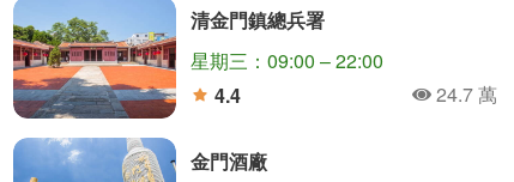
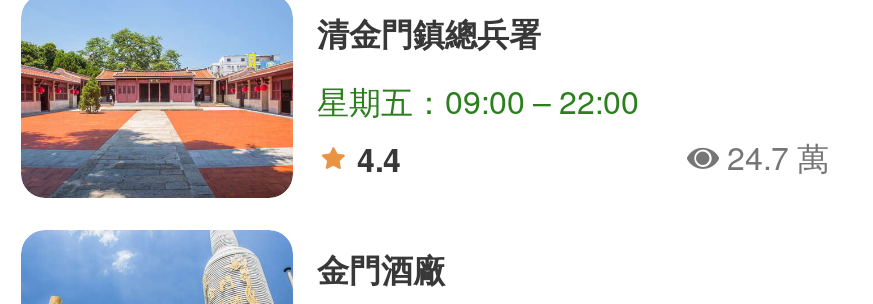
[191,47,383,74] 星期三：09:00 – 22:00 -> [317,78,639,124] 星期五：09:00 – 22:00

